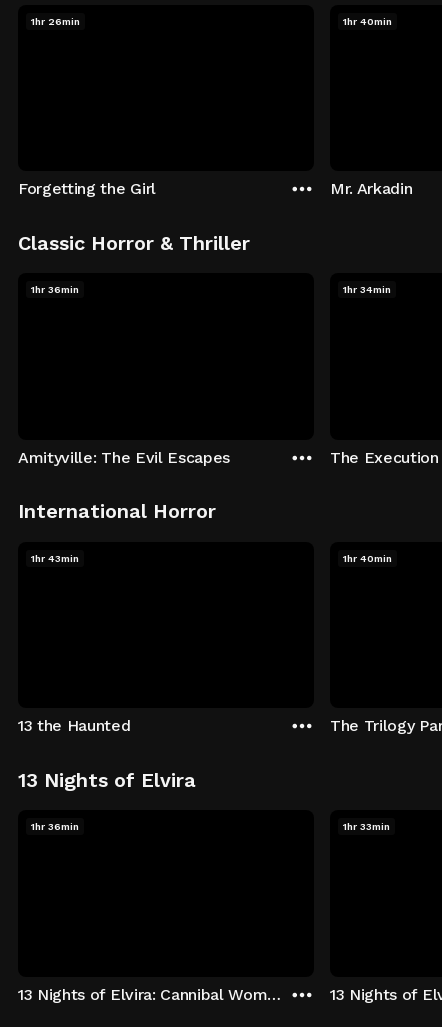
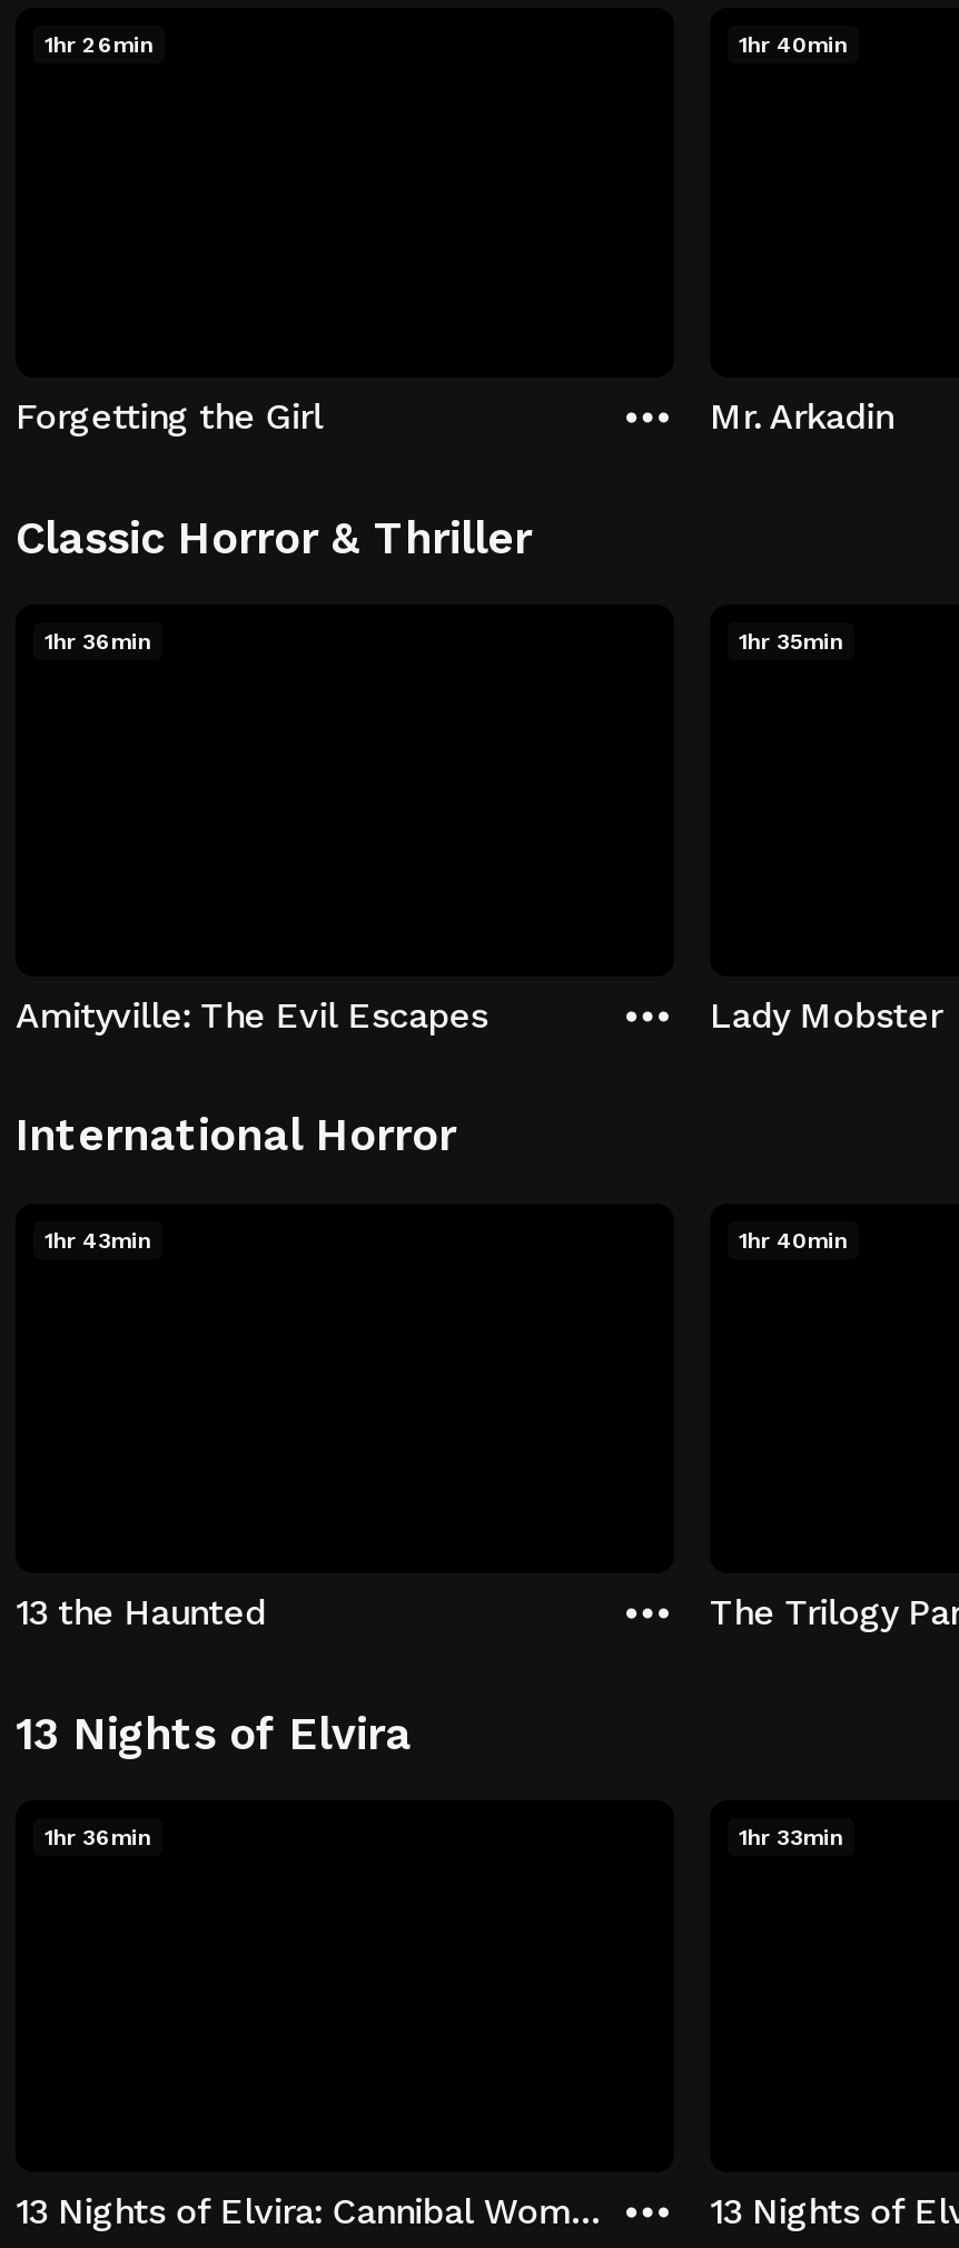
[343,284,391,295] 1hr 34min -> [739,629,843,654] 1hr 35min
[330,447,439,466] The Execution -> [710,993,942,1035] Lady Mobster

